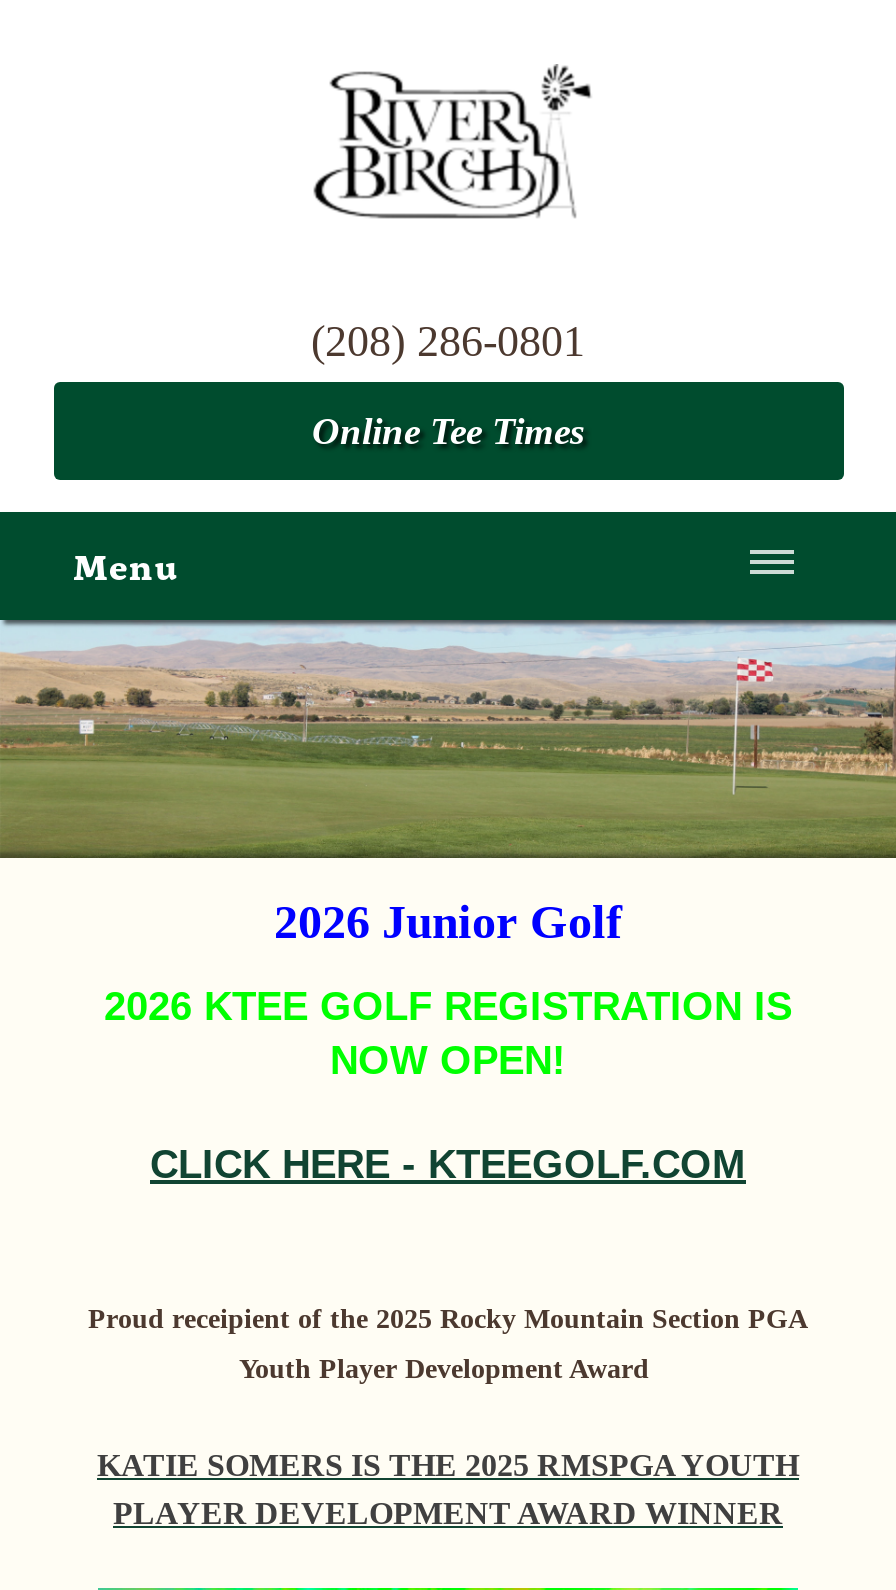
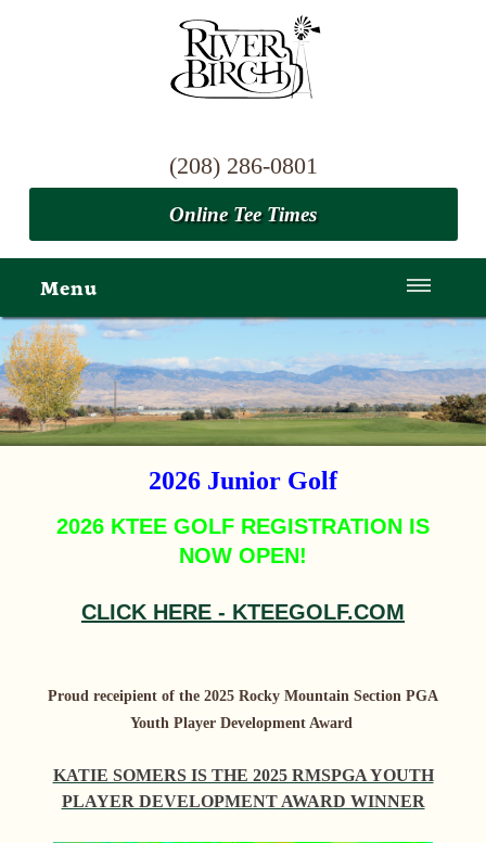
[6,626,890,850] [image] -> [3,320,483,443] [image]

